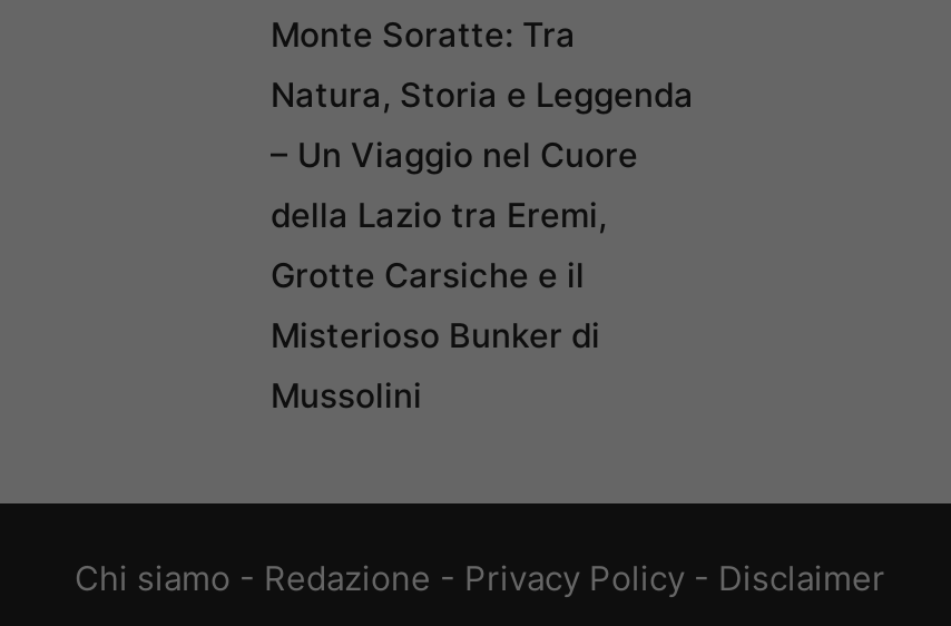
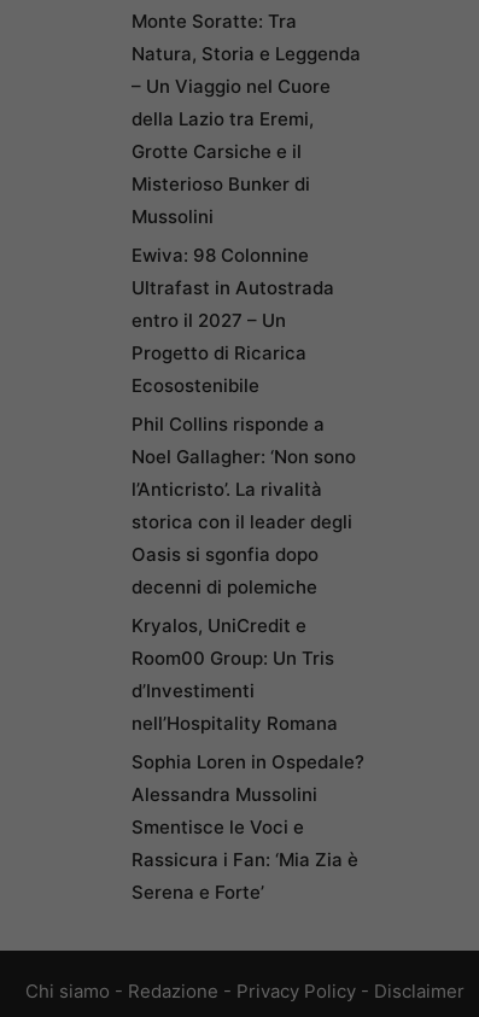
none -> [132,244,364,903] Ewiva: 98 Colonnine | Ultrafast in Autostrada | entro il 2027 – Un | Progetto di Ricarica | Ecosostenibile | Phil Collins risponde a | Noel Gallagher: ‘Non sono | l’Anticristo’. La rivalità | storica con il leader degli | Oasis si sgonfia dopo | decenni di polemiche | Kryalos, UniCredit e | Room00 Group: Un Tris | d’Investimenti | nell’Hospitality Romana | Sophia Loren in Ospedale? | Alessandra Mussolini | Smentisce le Voci e | Rassicura i Fan: ‘Mia Zia è | Serena e Forte’

